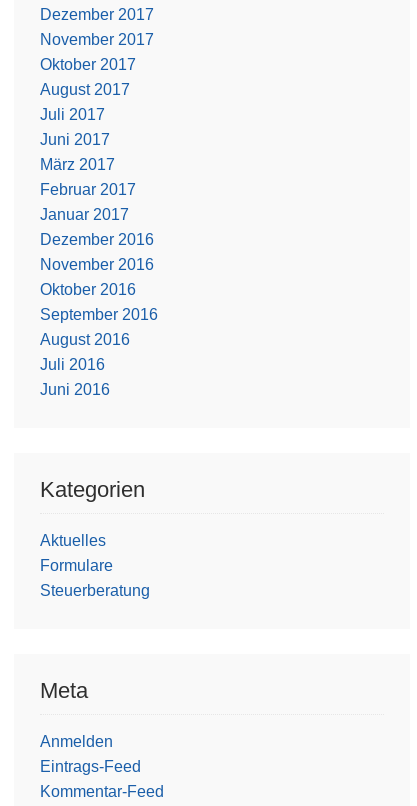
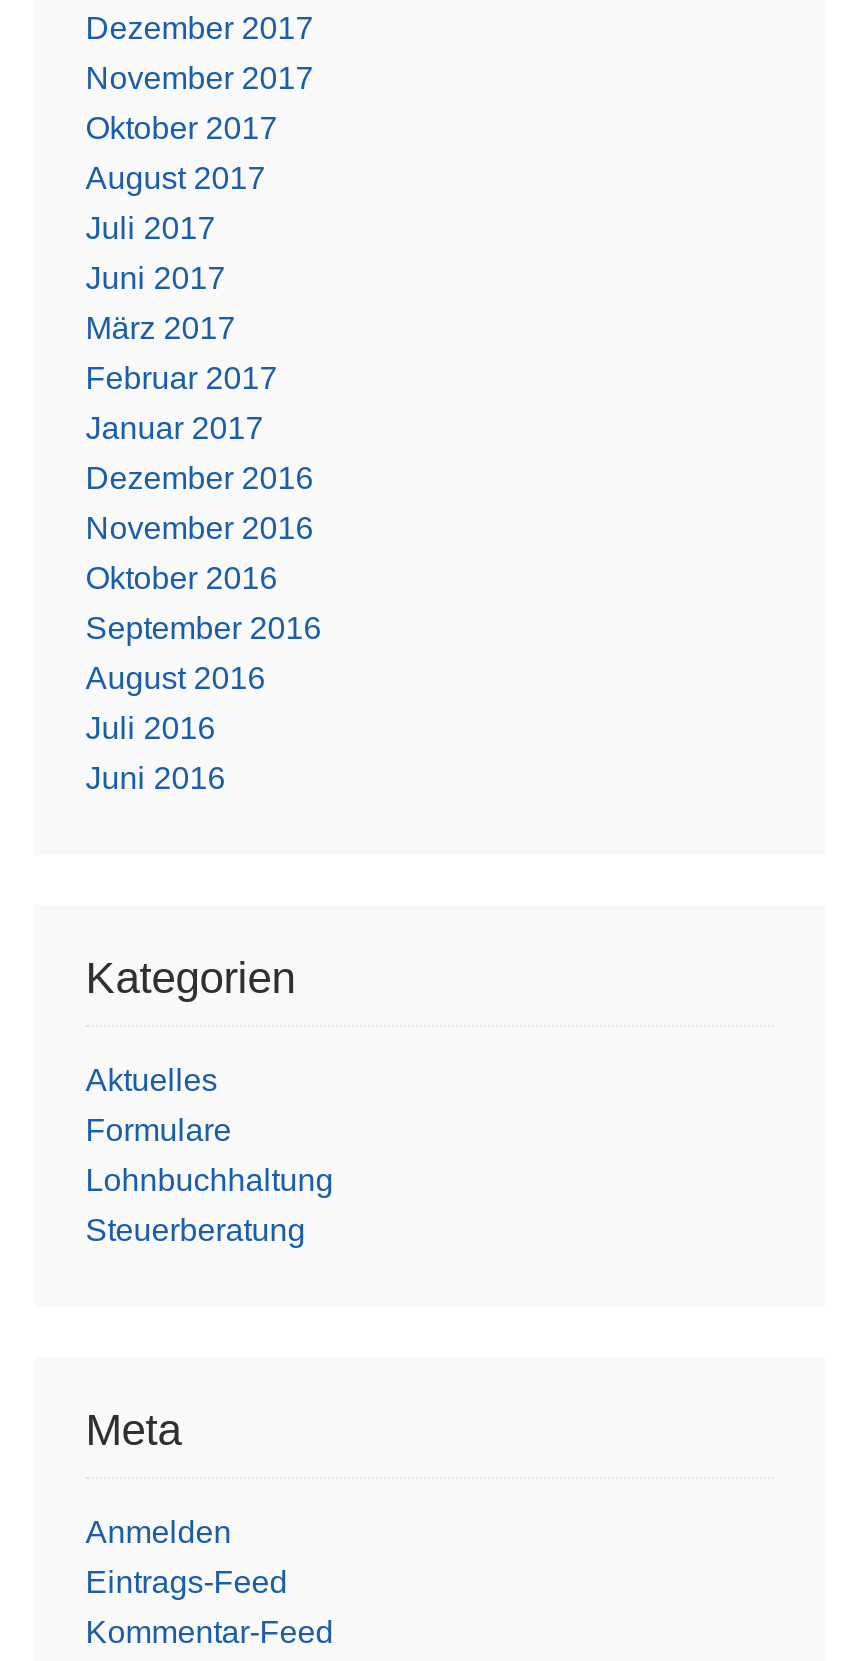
none -> [86,1162,334,1196] Lohnbuchhaltung

